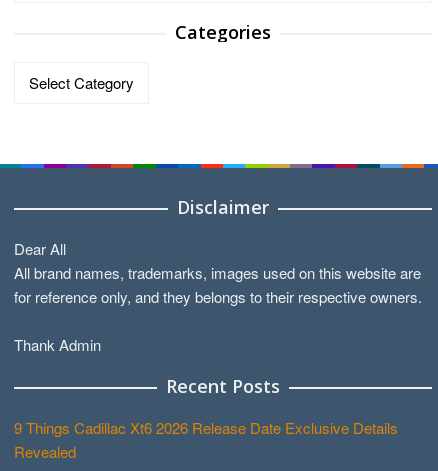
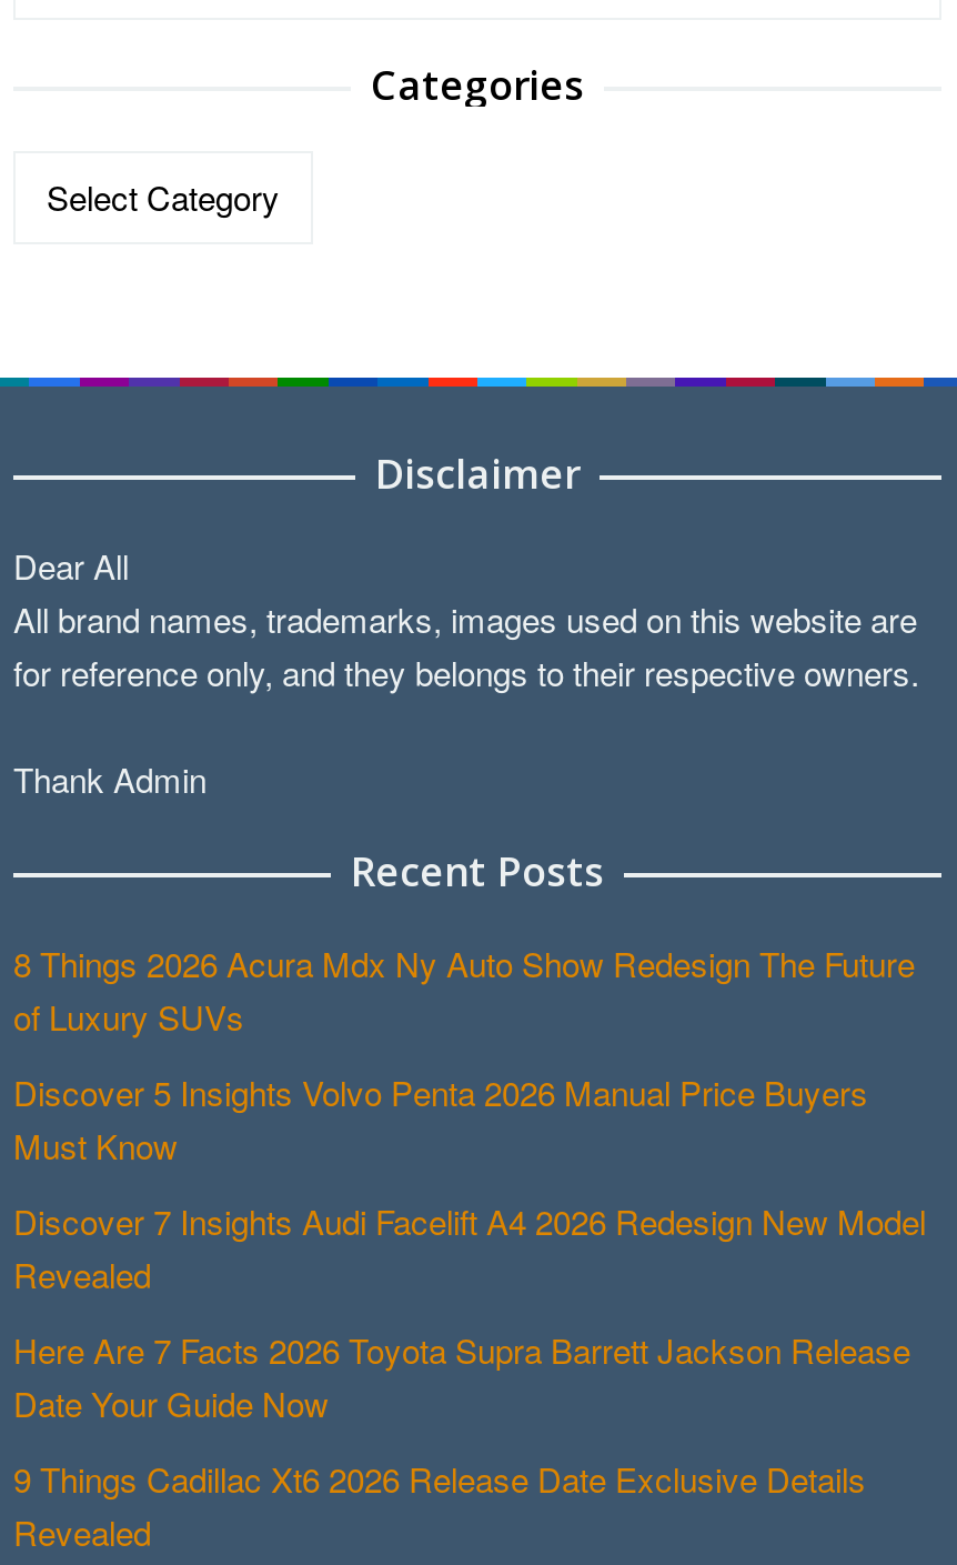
none -> [13,940,926,1426] 8 Things 2026 Acura Mdx Ny Auto Show Redesign The Future | of Luxury SUVs | Discover 5 Insights Volvo Penta 2026 Manual Price Buyers | Must Know | Discover 7 Insights Audi Facelift A4 2026 Redesign New Model | Revealed | Here Are 7 Facts 2026 Toyota Supra Barrett Jackson Release | Date Your Guide Now

